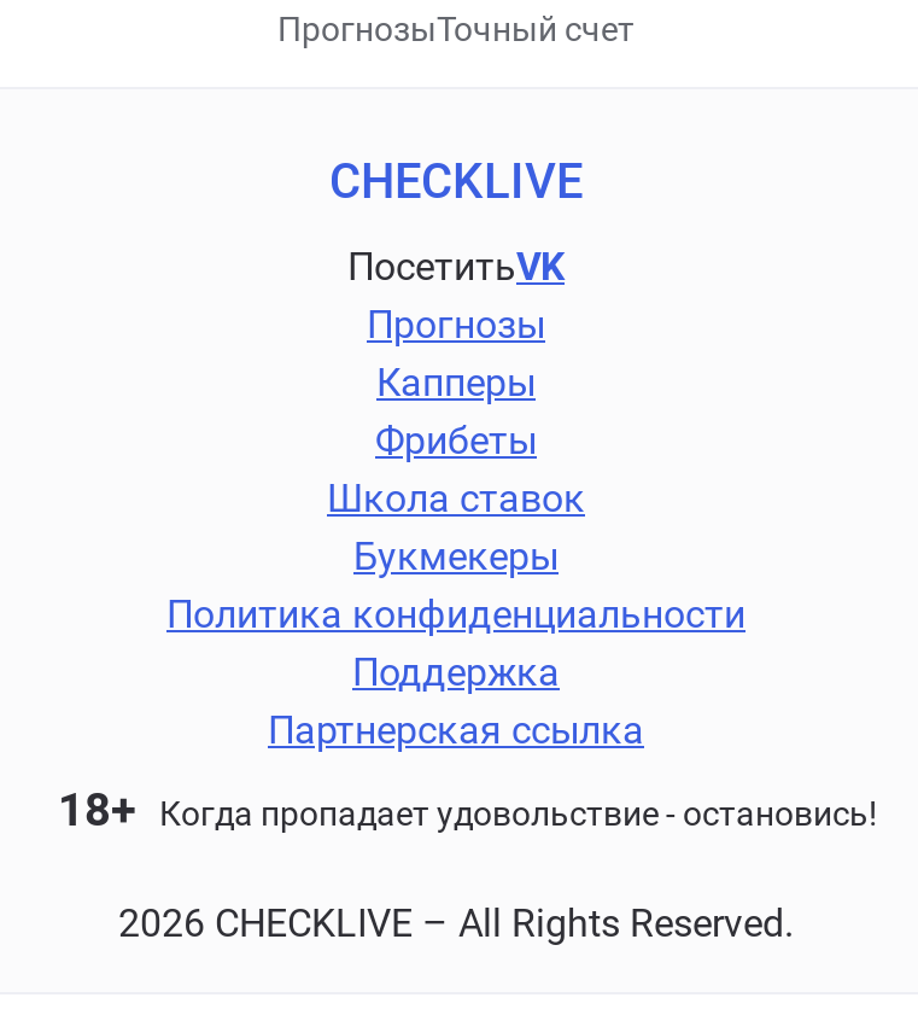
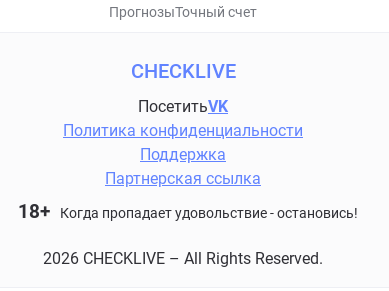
[327,302,585,579] Прогнозы | Капперы | Фрибеты | Школа ставок | Букмекеры -> none

